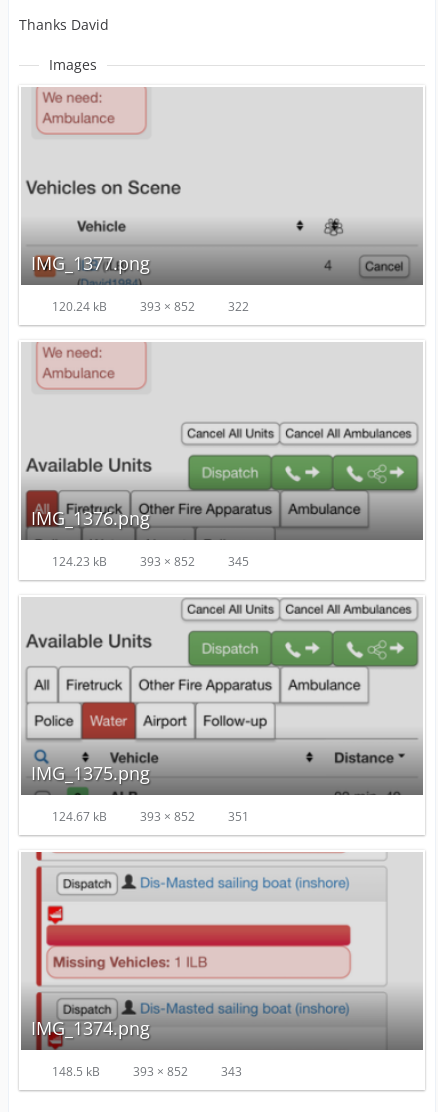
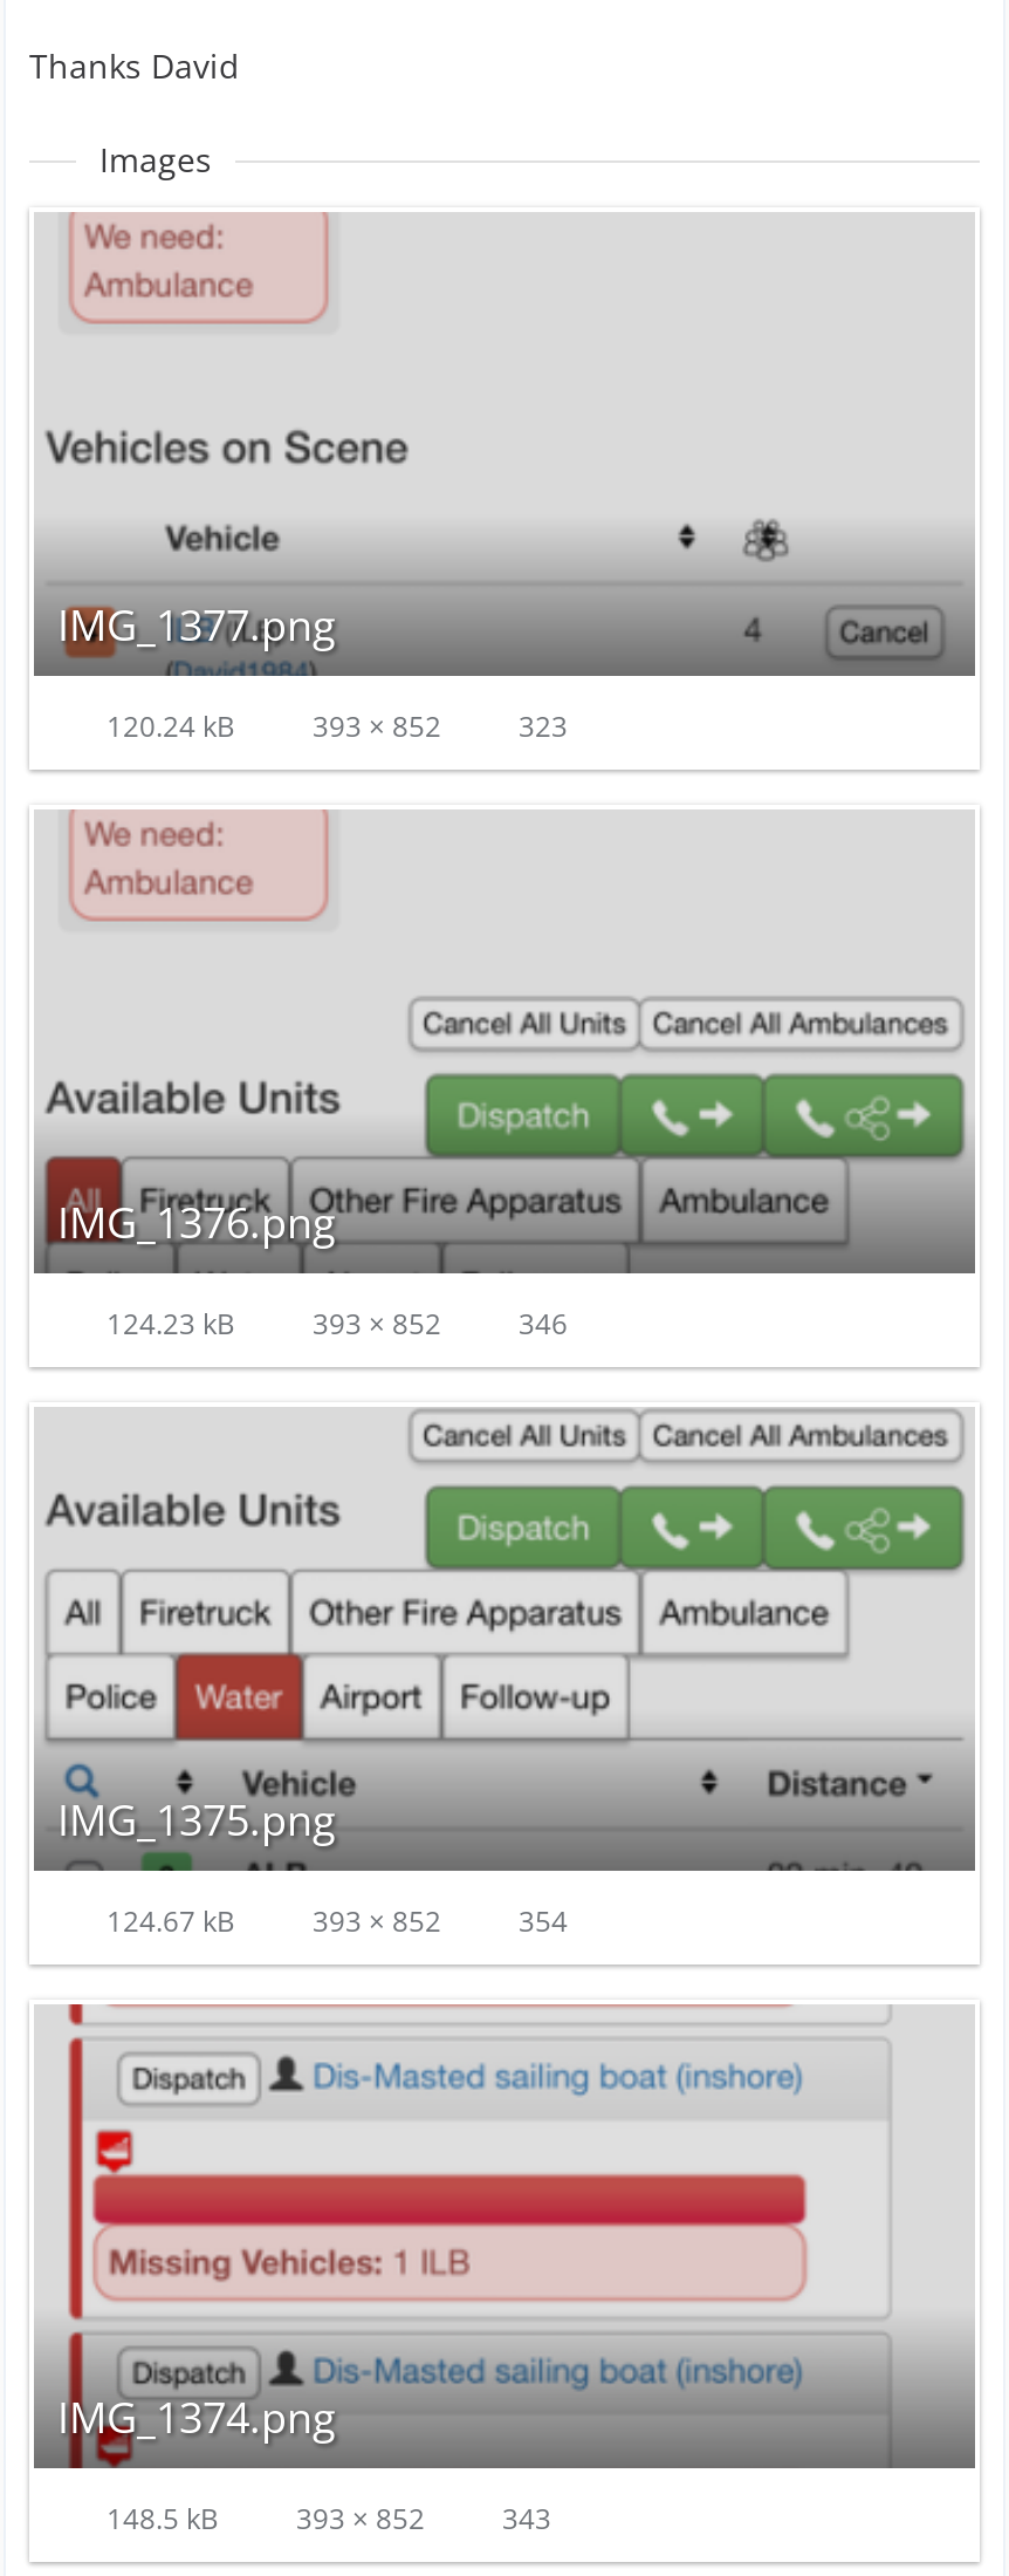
[49,298,249,315] 120.24 kB 393 × 852 322 -> [99,706,568,746] 120.24 kB 393 × 852 323
[49,553,249,570] 124.23 kB 393 × 852 345 -> [99,1304,568,1344] 124.23 kB 393 × 852 346
[49,808,249,825] 124.67 kB 393 × 852 351 -> [99,1901,568,1941] 124.67 kB 393 × 852 354

